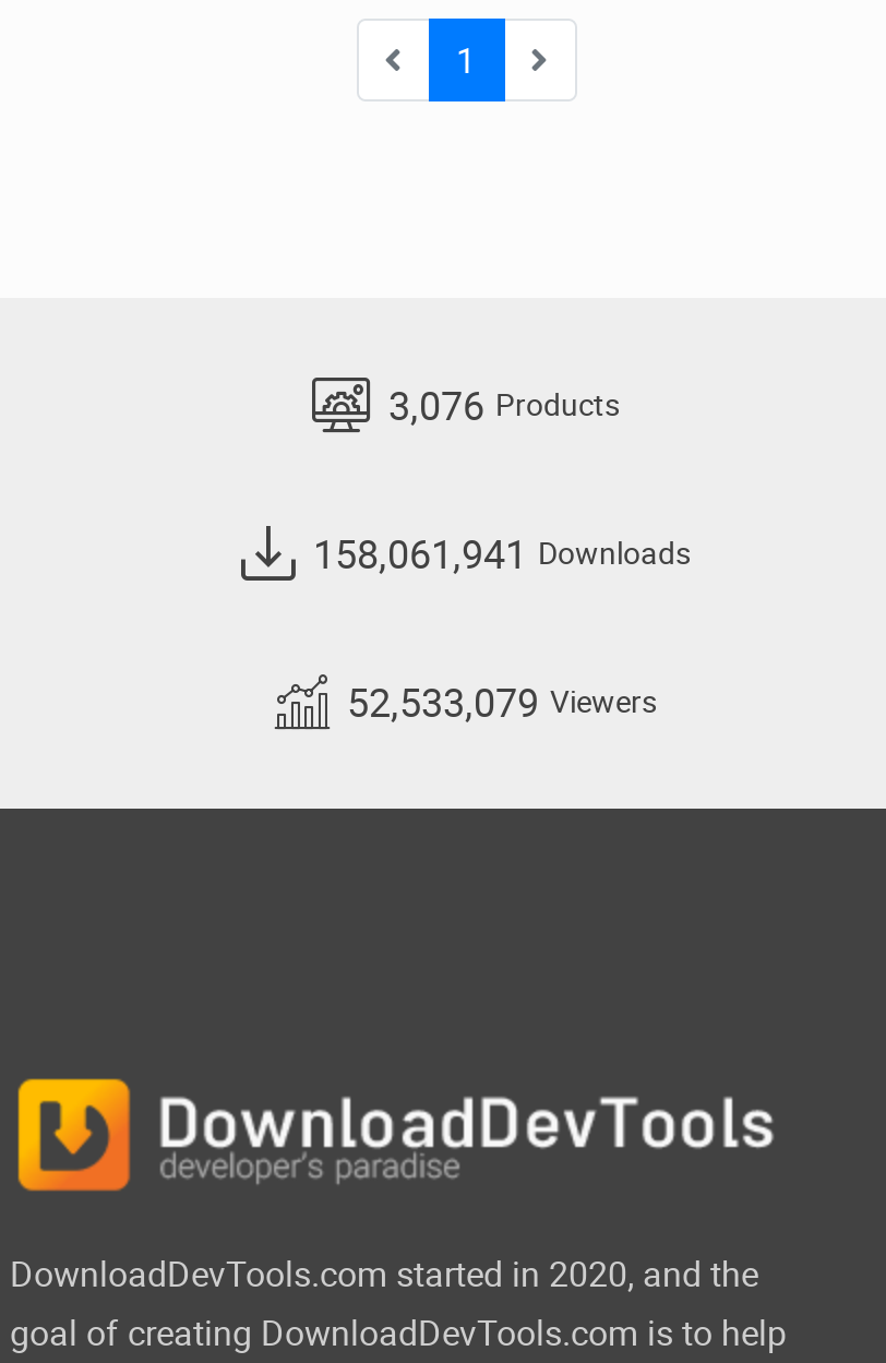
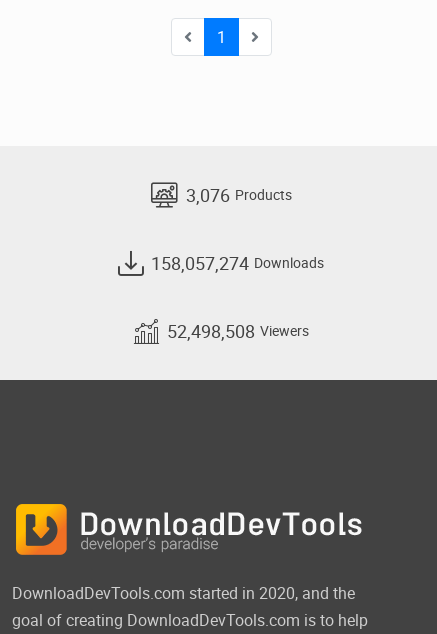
[313,527,691,579] 158,061,941 Downloads -> [151,251,324,275] 158,057,274 Downloads
[347,675,657,728] 52,533,079 Viewers -> [166,319,308,343] 52,498,508 Viewers

